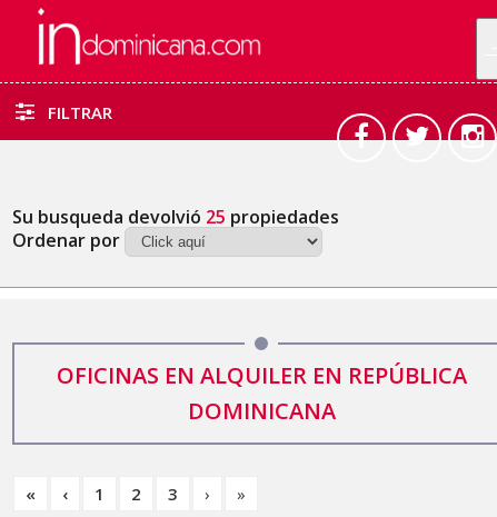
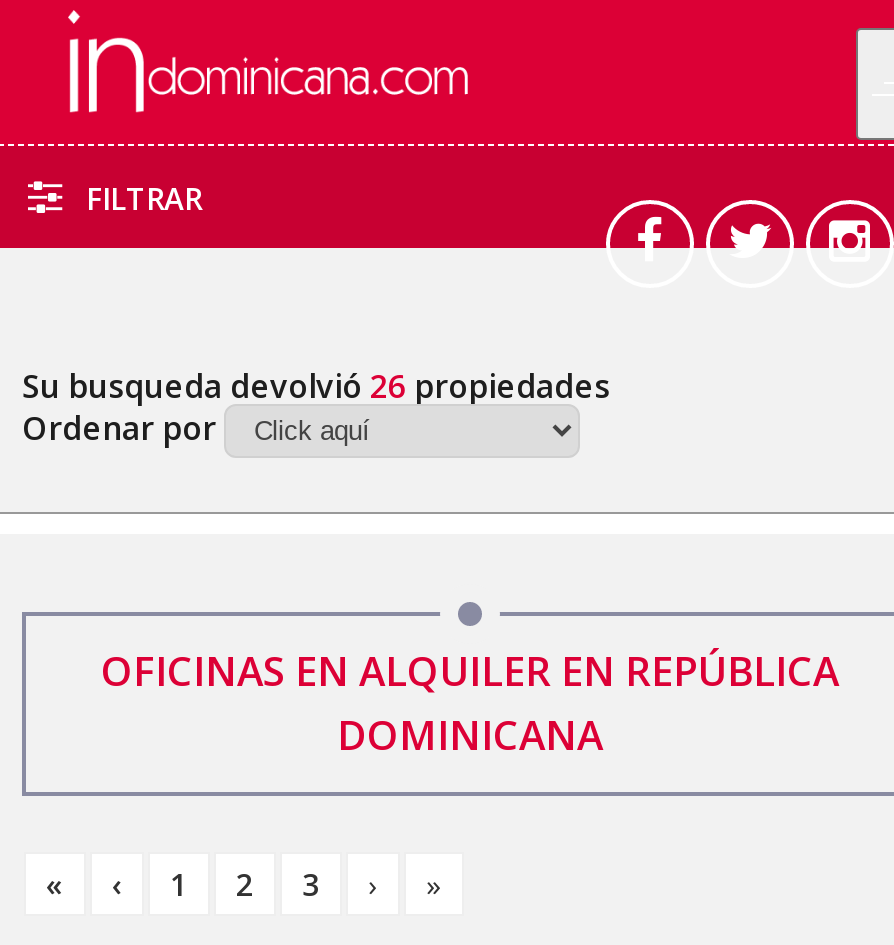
[12,205,339,229] Su busqueda devolvió 25 propiedades -> [22,364,610,408] Su busqueda devolvió 26 propiedades

